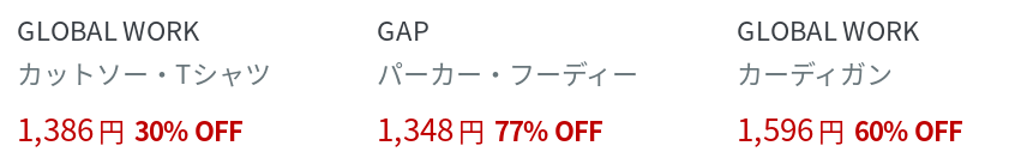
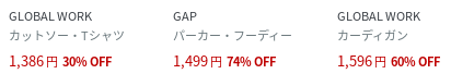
[377,106,602,152] 1,348 円 77% OFF -> [173,50,276,71] 1,499 円 74% OFF

